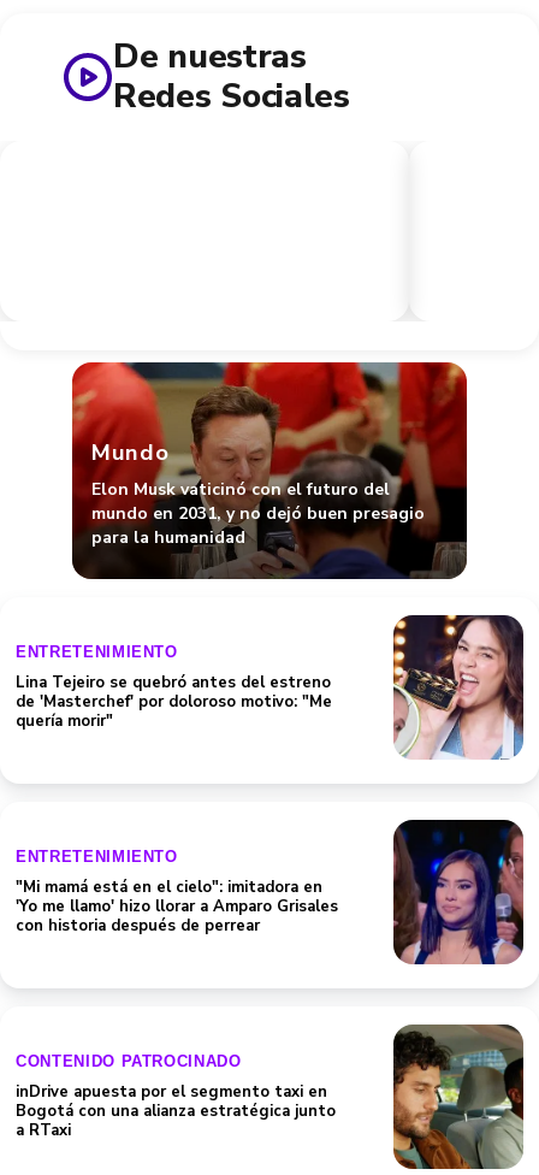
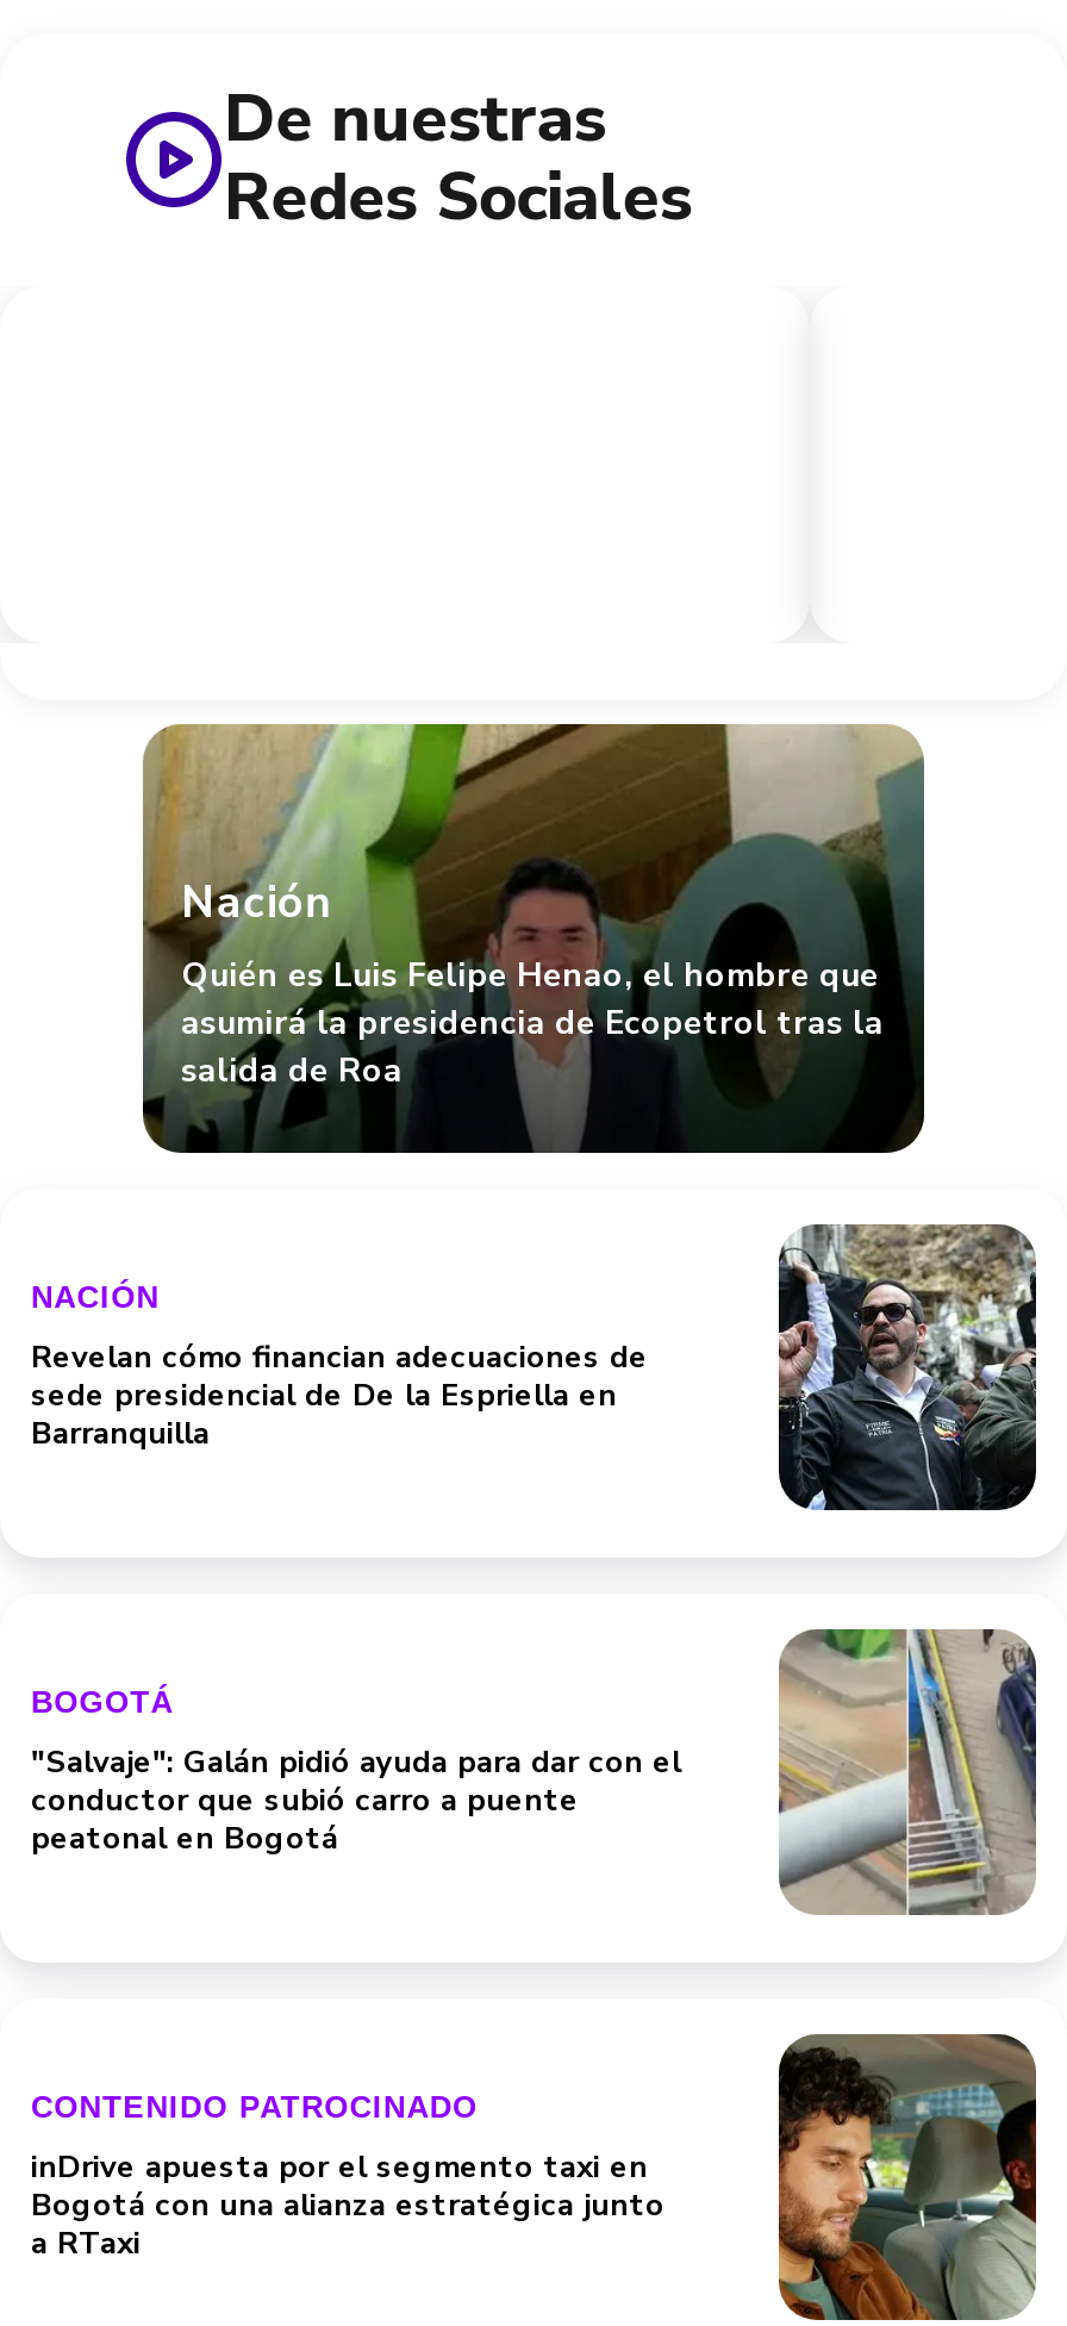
[71,361,468,579] [image] | Mundo | Elon Musk vaticinó con el futuro del | mundo en 2031, y no dejó buen presagio | para la humanidad -> [141,722,924,1153] [image] | Nación | Quién es Luis Felipe Henao, el hombre que | asumirá la presidencia de Ecopetrol tras la | salida de Roa
[392,614,525,761] [image] -> [776,1222,1038,1513] [image]
[16,643,178,661] ENTRETENIMIENTO -> [31,1279,159,1315] NACIÓN
[16,672,332,732] Lina Tejeiro se quebró antes del estreno | de 'Masterchef' por doloroso motivo: "Me | quería morir" -> [31,1336,648,1455] Revelan cómo financian adecuaciones de | sede presidencial de De la Espriella en | Barranquilla
[392,819,525,966] [image] -> [776,1627,1038,1917] [image]
[16,848,178,866] ENTRETENIMIENTO -> [31,1684,174,1720] BOGOTÁ
[16,876,338,937] "Mi mamá está en el cielo": imitadora en | 'Yo me llamo' hizo llorar a Amparo Grisales | con historia después de perrear -> [31,1741,681,1860] "Salvaje": Galán pidió ayuda para dar con el | conductor que subió carro a puente | peatonal en Bogotá

